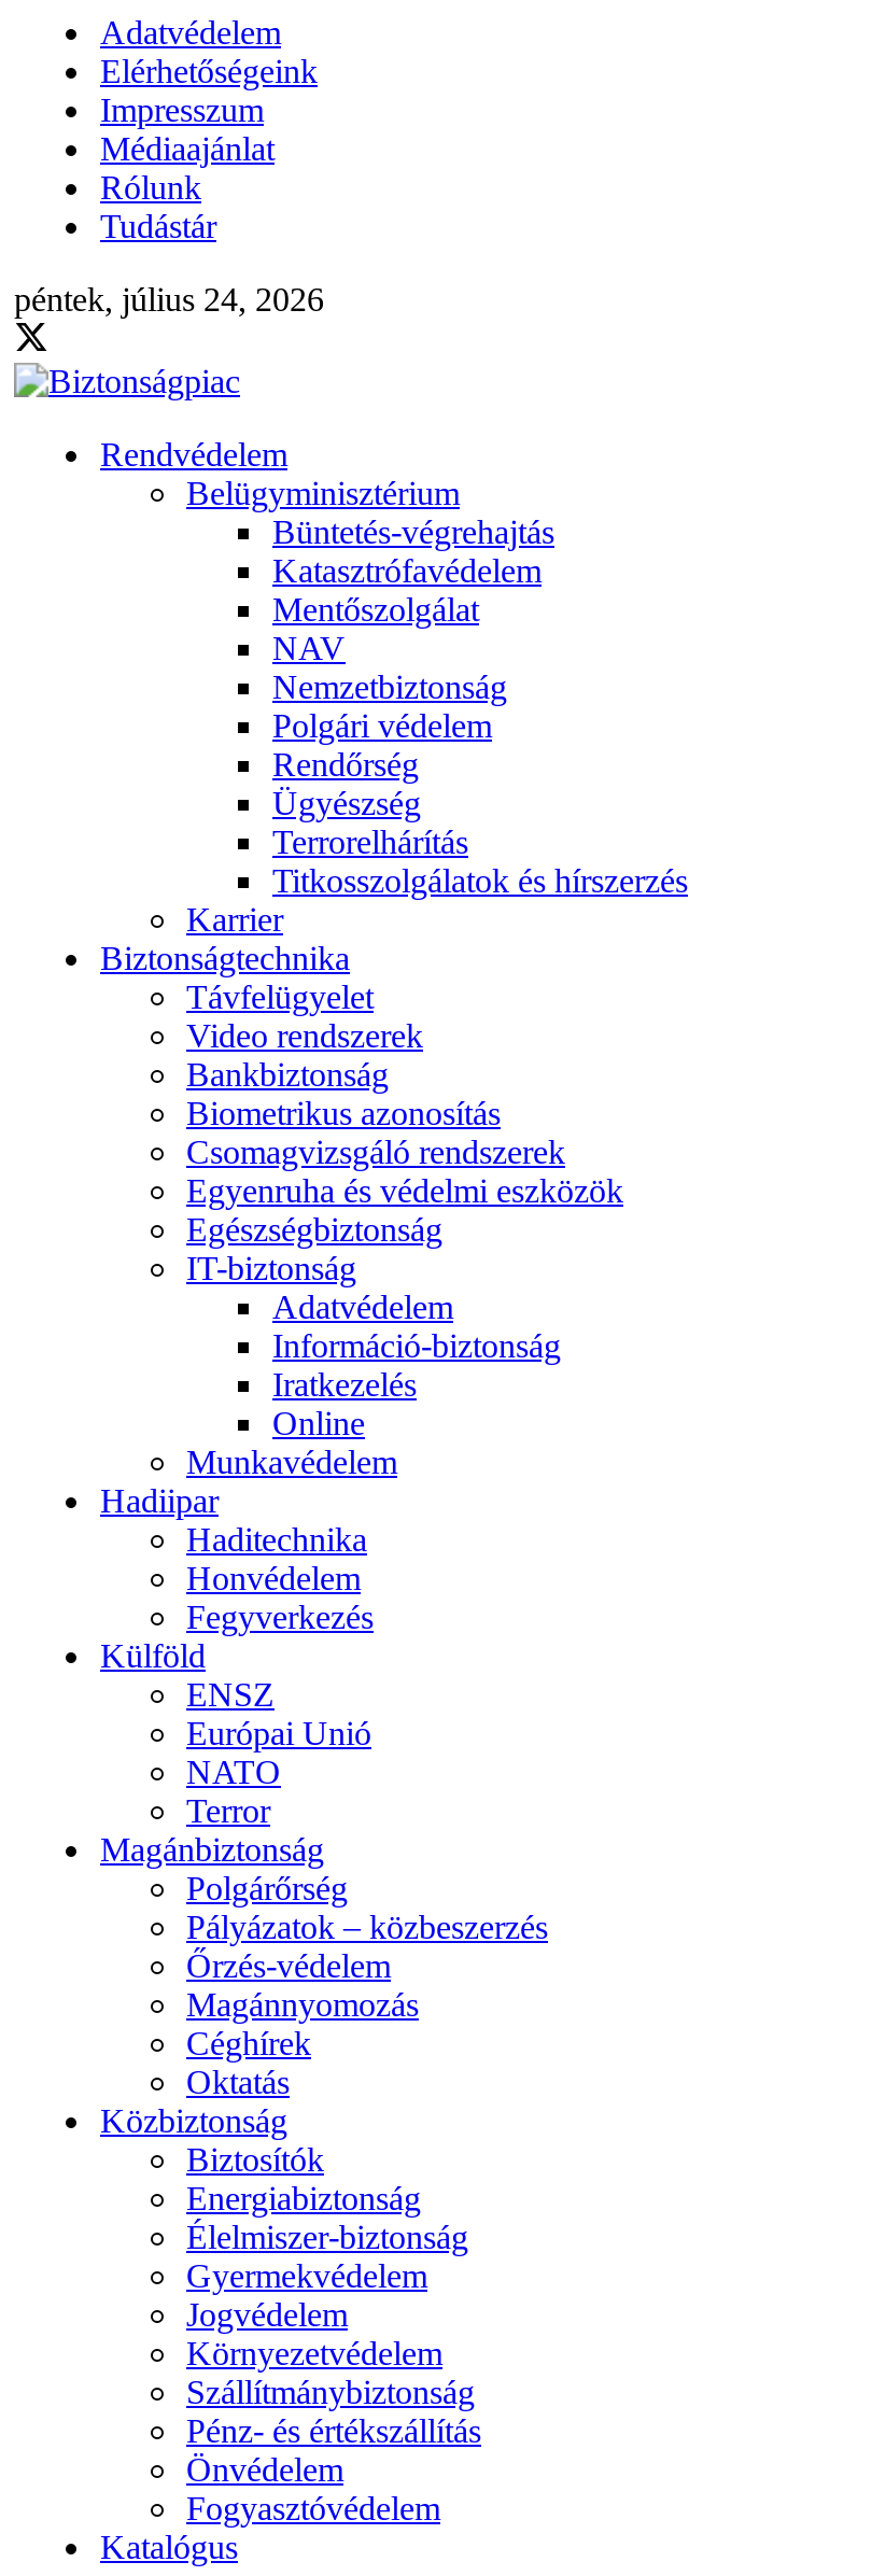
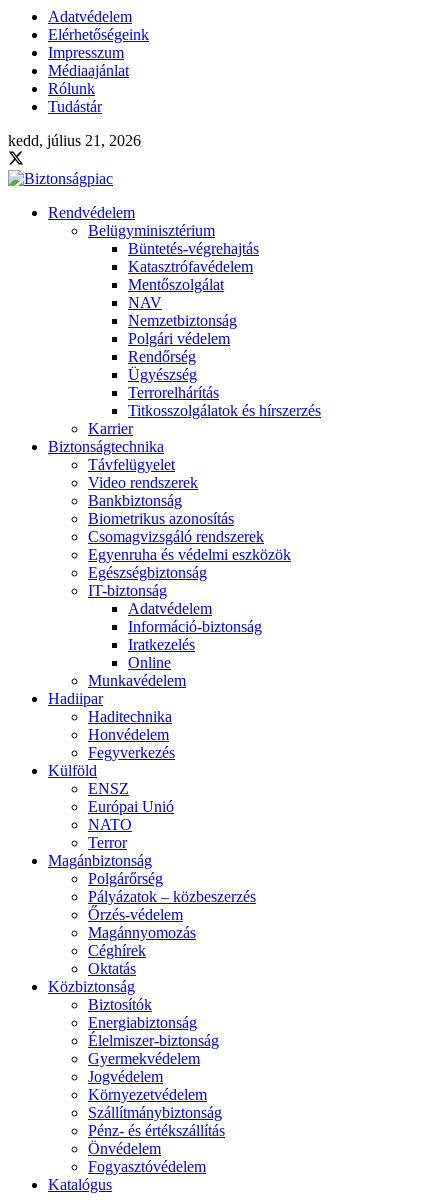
[14,281,324,318] péntek, július 24, 2026 -> [8,132,141,149] kedd, július 21, 2026

